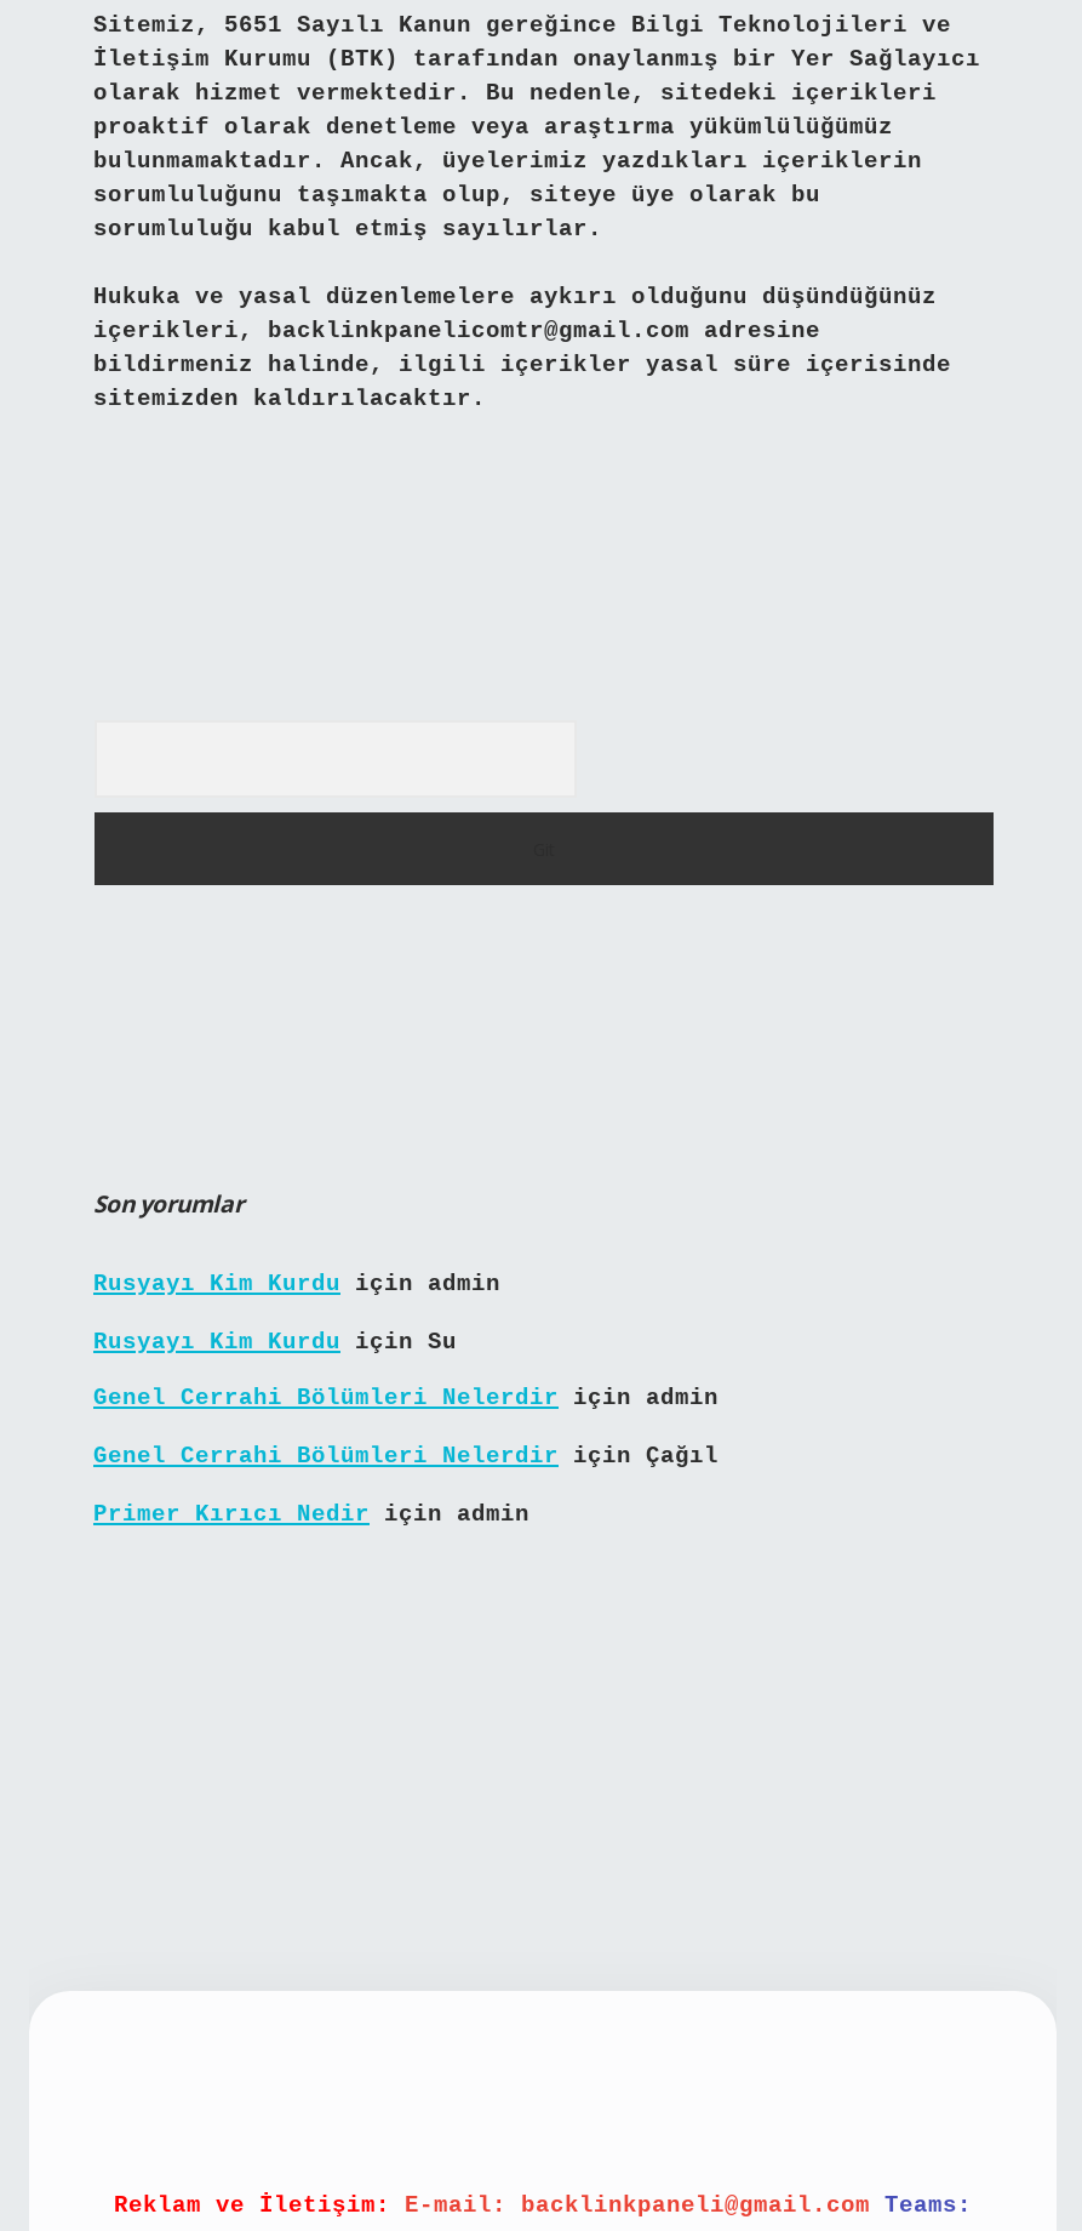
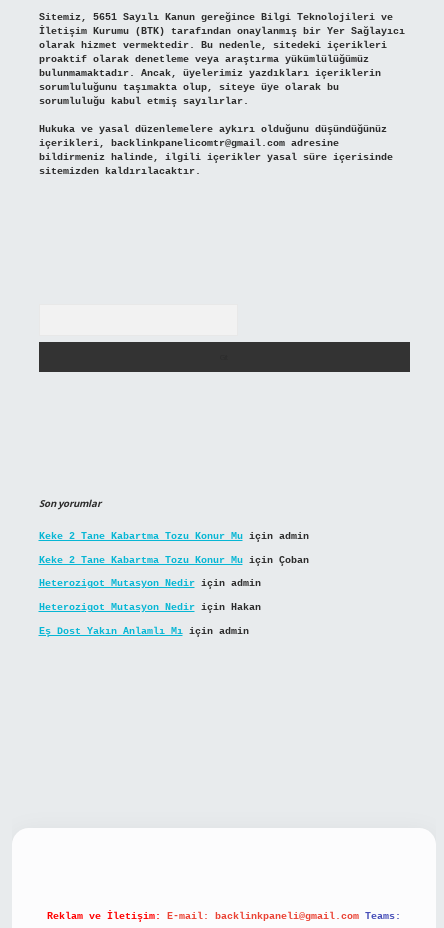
[93,1271,500,1298] Rusyayı Kim Kurdu için admin -> [38,531,308,542] Keke 2 Tane Kabartma Tozu Konur Mu için admin
[93,1328,457,1355] Rusyayı Kim Kurdu için Su -> [38,555,308,566] Keke 2 Tane Kabartma Tozu Konur Mu için Çoban
[93,1386,719,1412] Genel Cerrahi Bölümleri Nelerdir için admin -> [38,578,260,589] Heterozigot Mutasyon Nedir için admin
[93,1443,719,1470] Genel Cerrahi Bölümleri Nelerdir için Çağıl -> [38,602,260,613] Heterozigot Mutasyon Nedir için Hakan
[93,1500,529,1527] Primer Kırıcı Nedir için admin -> [38,625,248,636] Eş Dost Yakın Anlamlı Mı için admin

